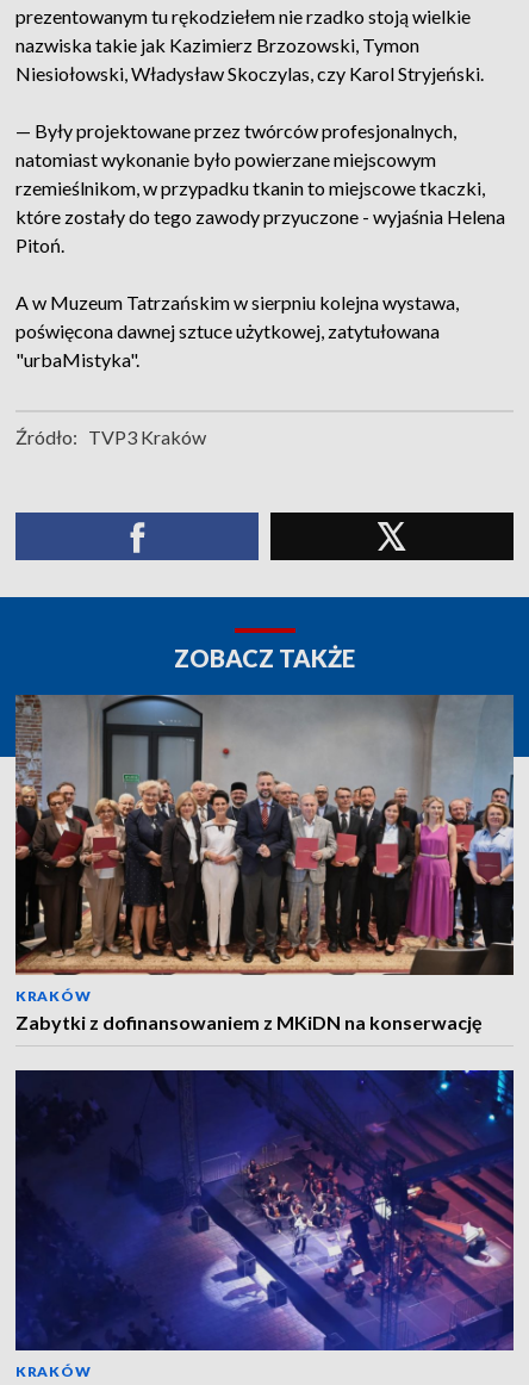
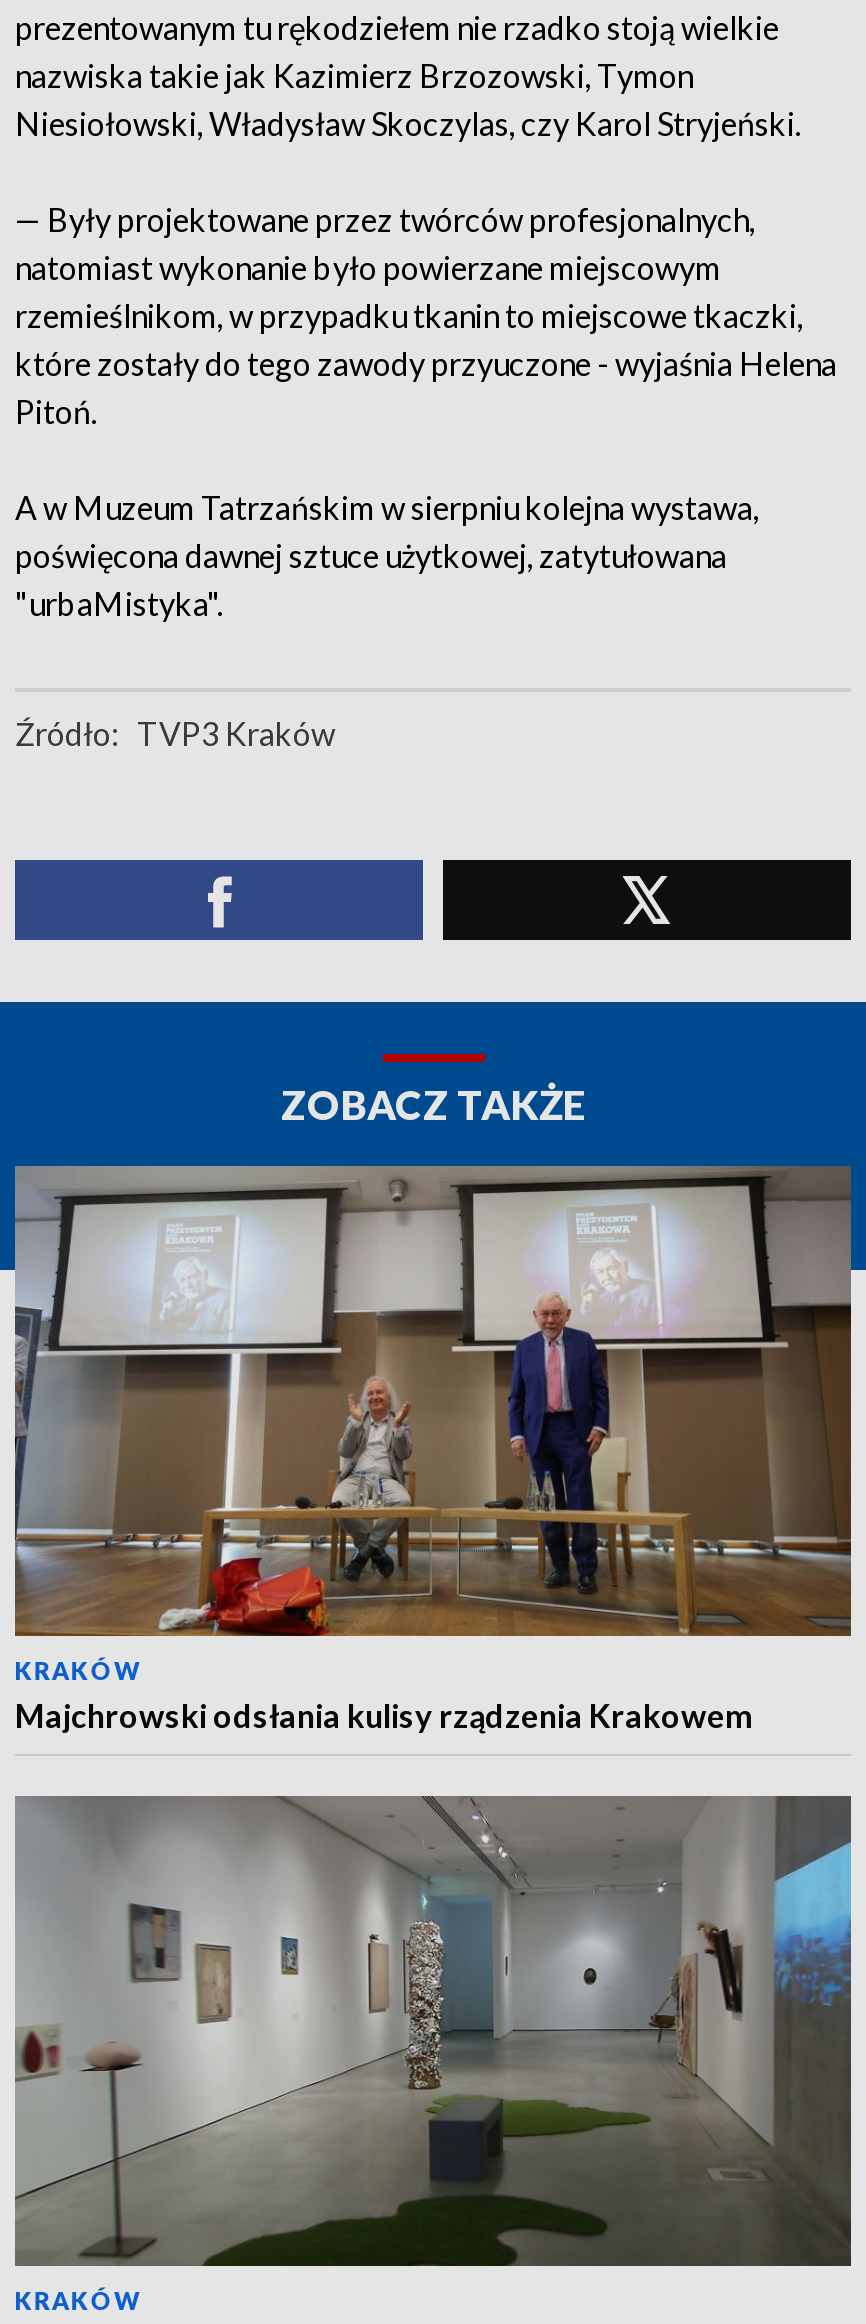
[14,694,515,1033] [image] | Zabytki z dofinansowaniem z MKiDN na konserwację -> [13,1164,853,1734] [image] | Majchrowski odsłania kulisy rządzenia Krakowem
[14,1069,515,1352] [image] -> [13,1794,853,2268] [image]

